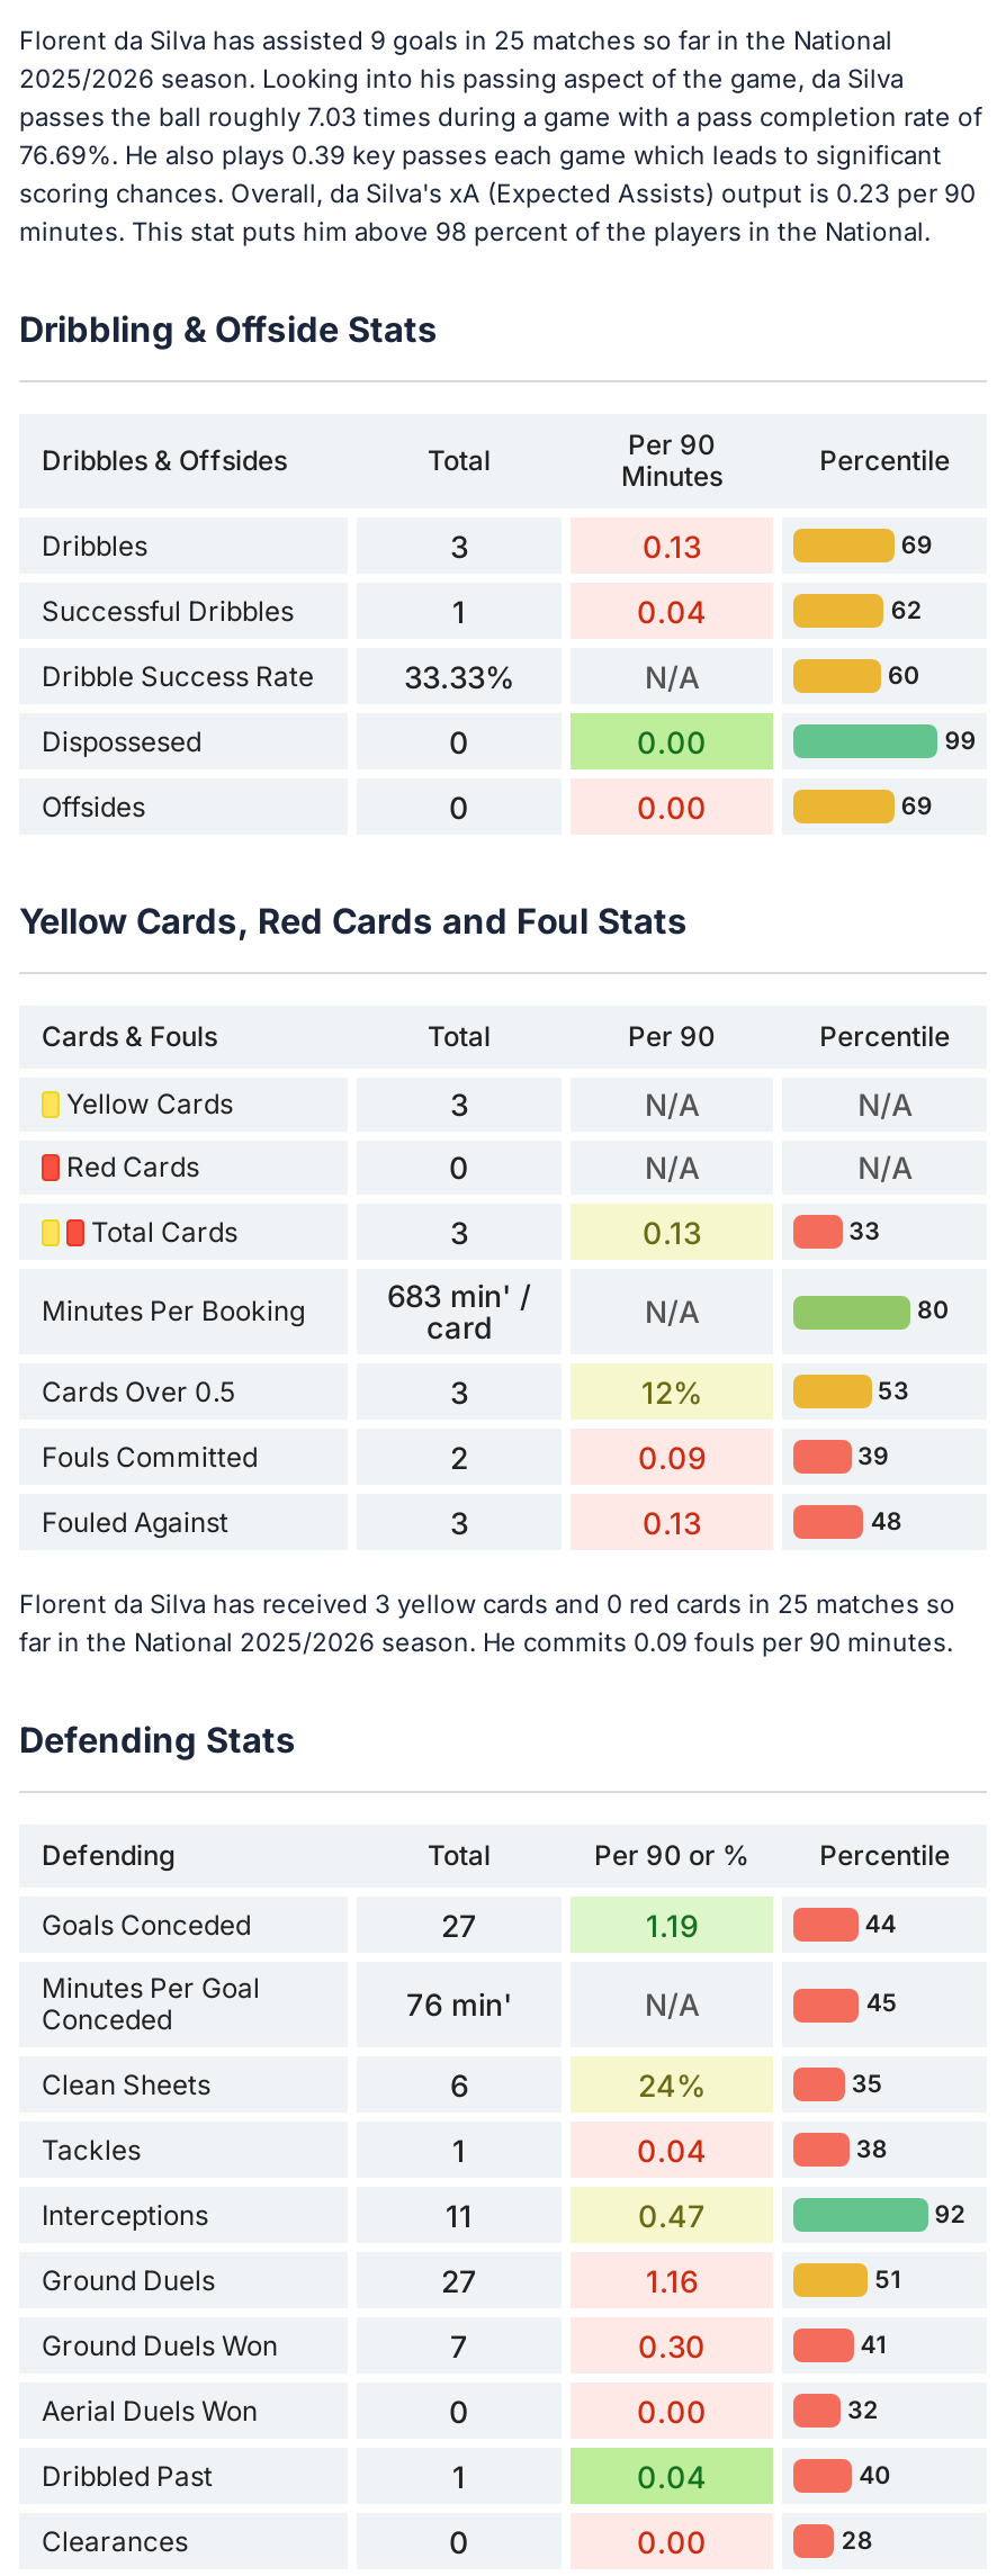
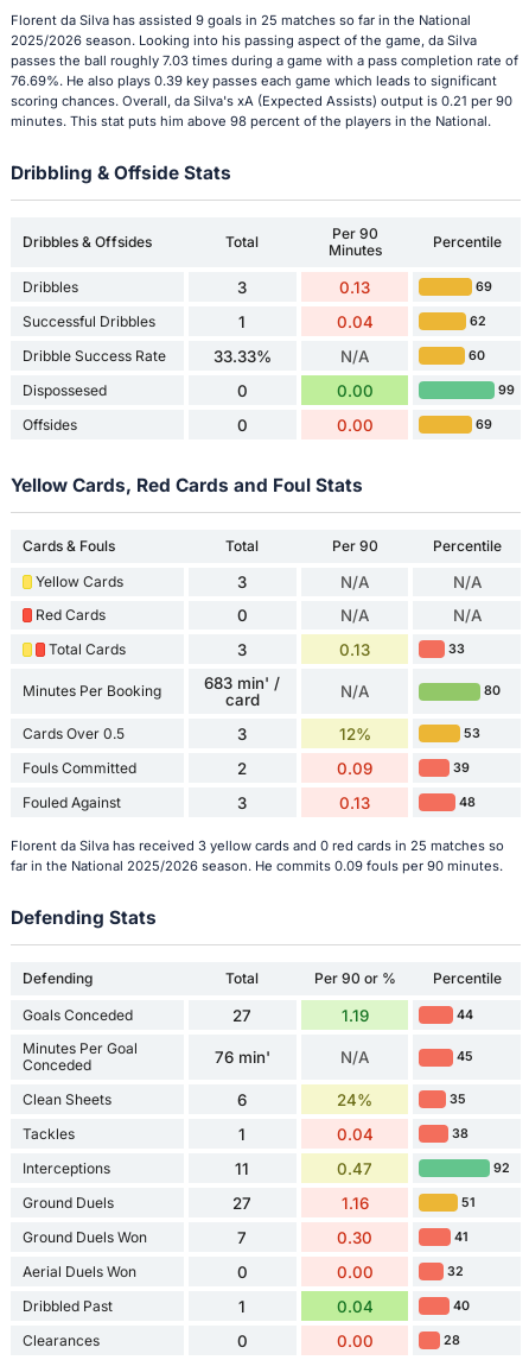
[19,177,976,209] scoring chances. Overall, da Silva's xA (Expected Assists) output is 0.23 per 90 -> [11,92,512,109] scoring chances. Overall, da Silva's xA (Expected Assists) output is 0.21 per 90

